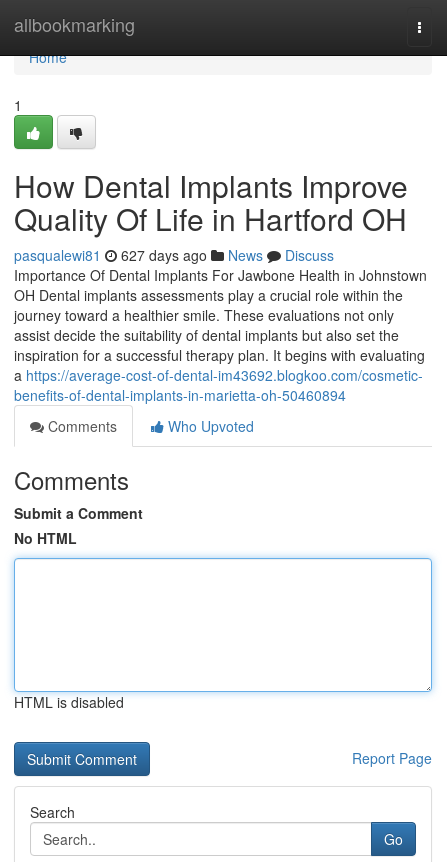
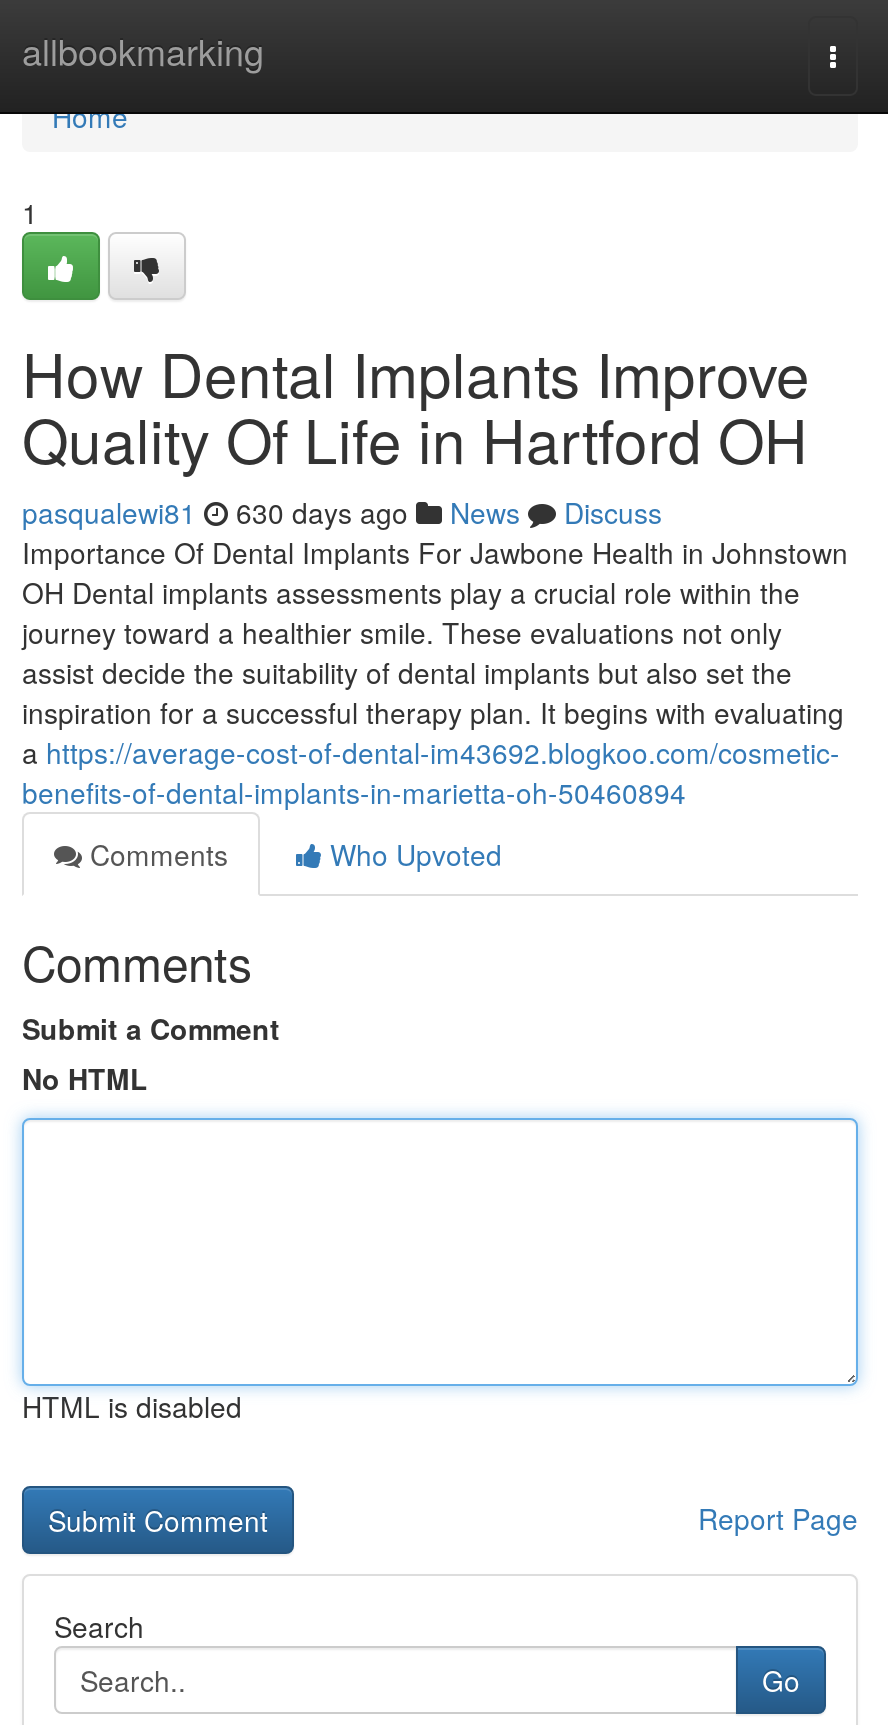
[14,245,334,265] pasqualewi81 627 days ago News Discuss -> [22,492,662,532] pasqualewi81 630 days ago News Discuss

